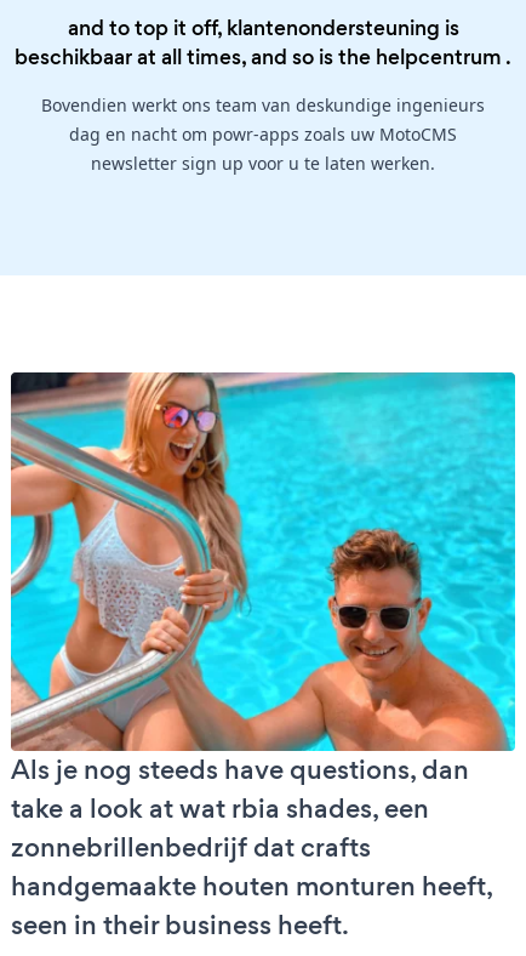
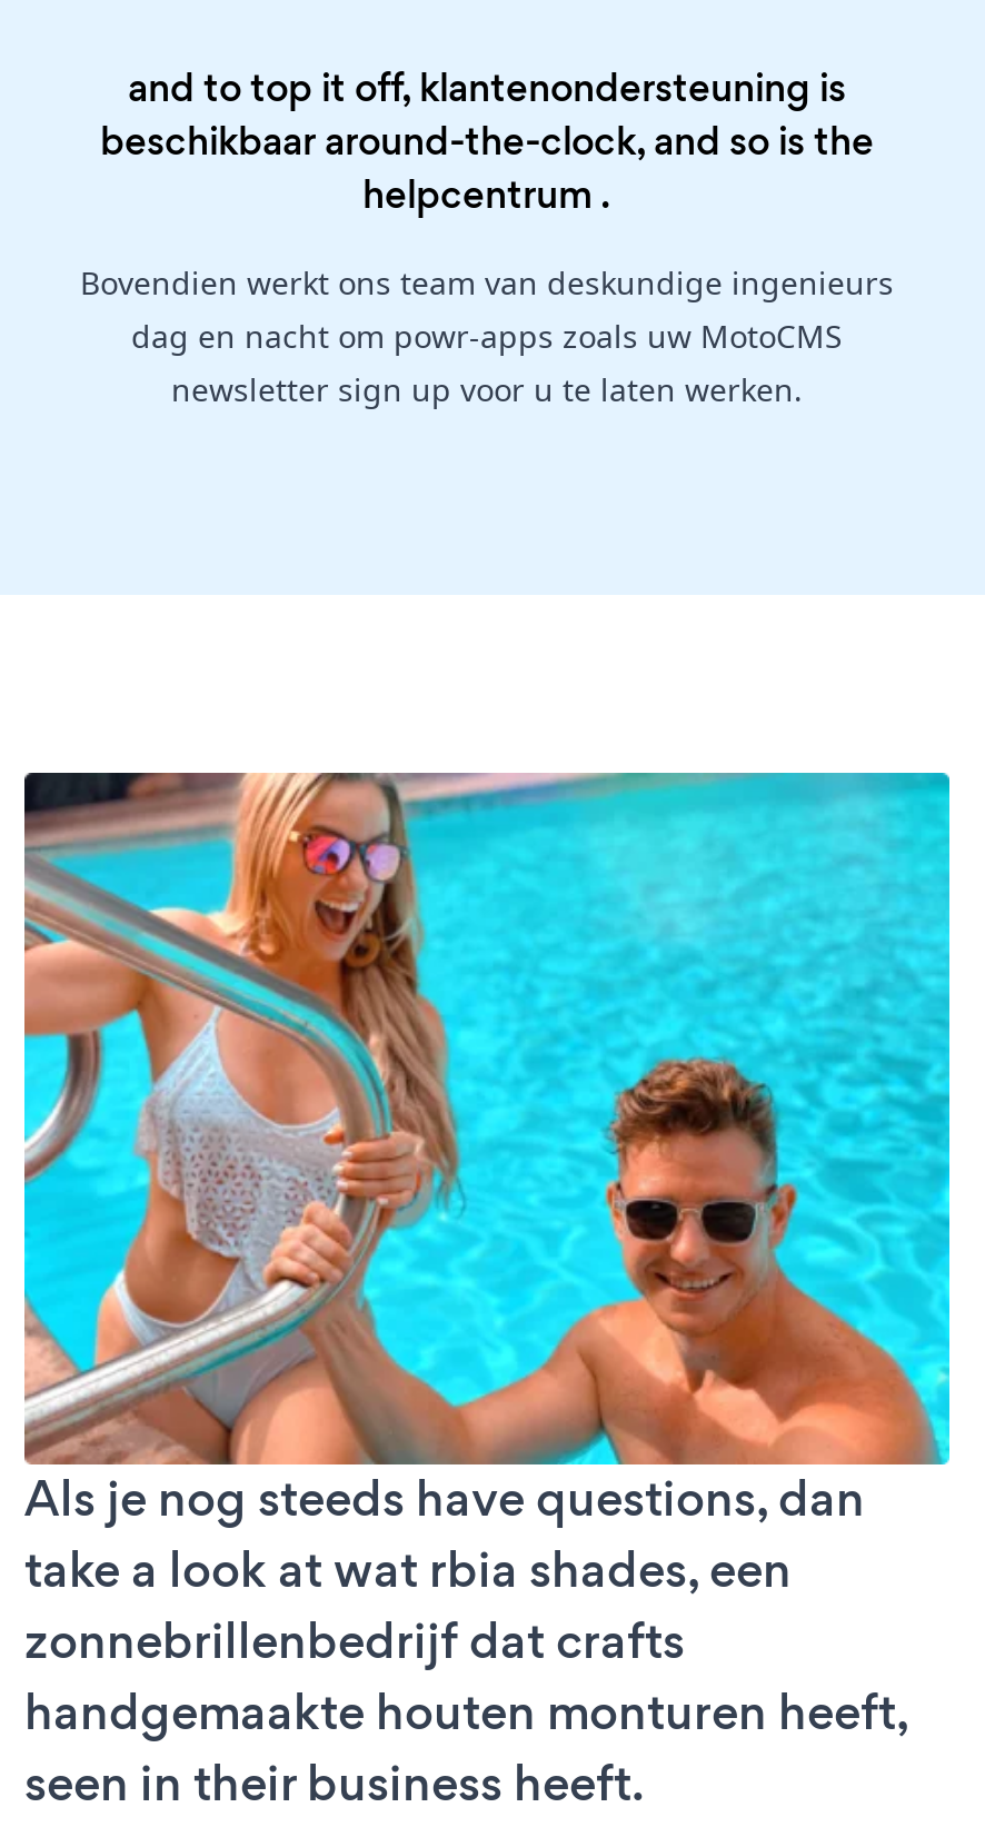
[15,43,511,72] beschikbaar at all times, and so is the helpcentrum. -> [100,114,874,221] beschikbaar around-the-clock, and so is the | helpcentrum.

